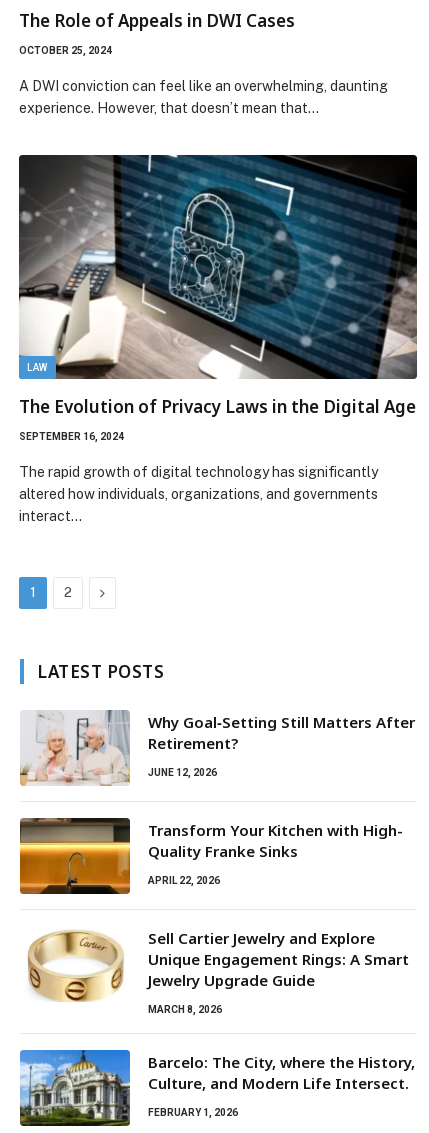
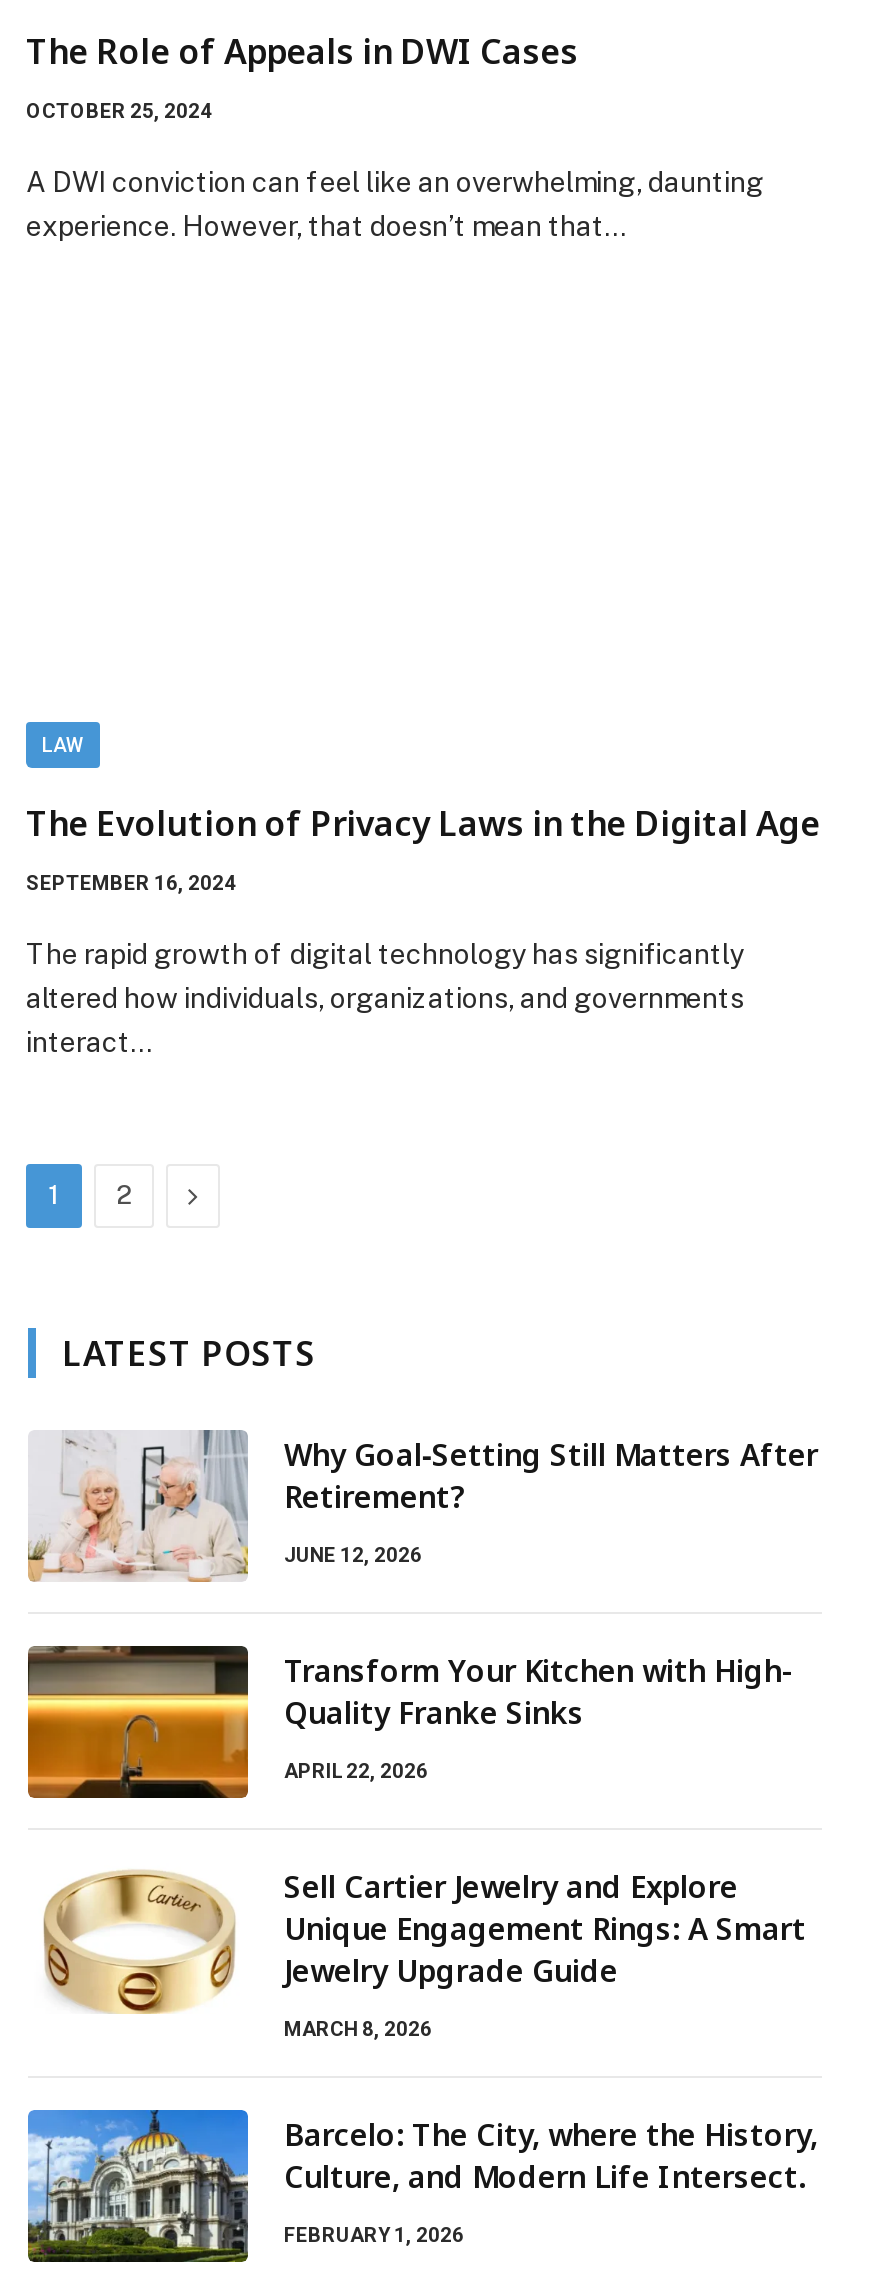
[18,154,418,380] [image] -> none

